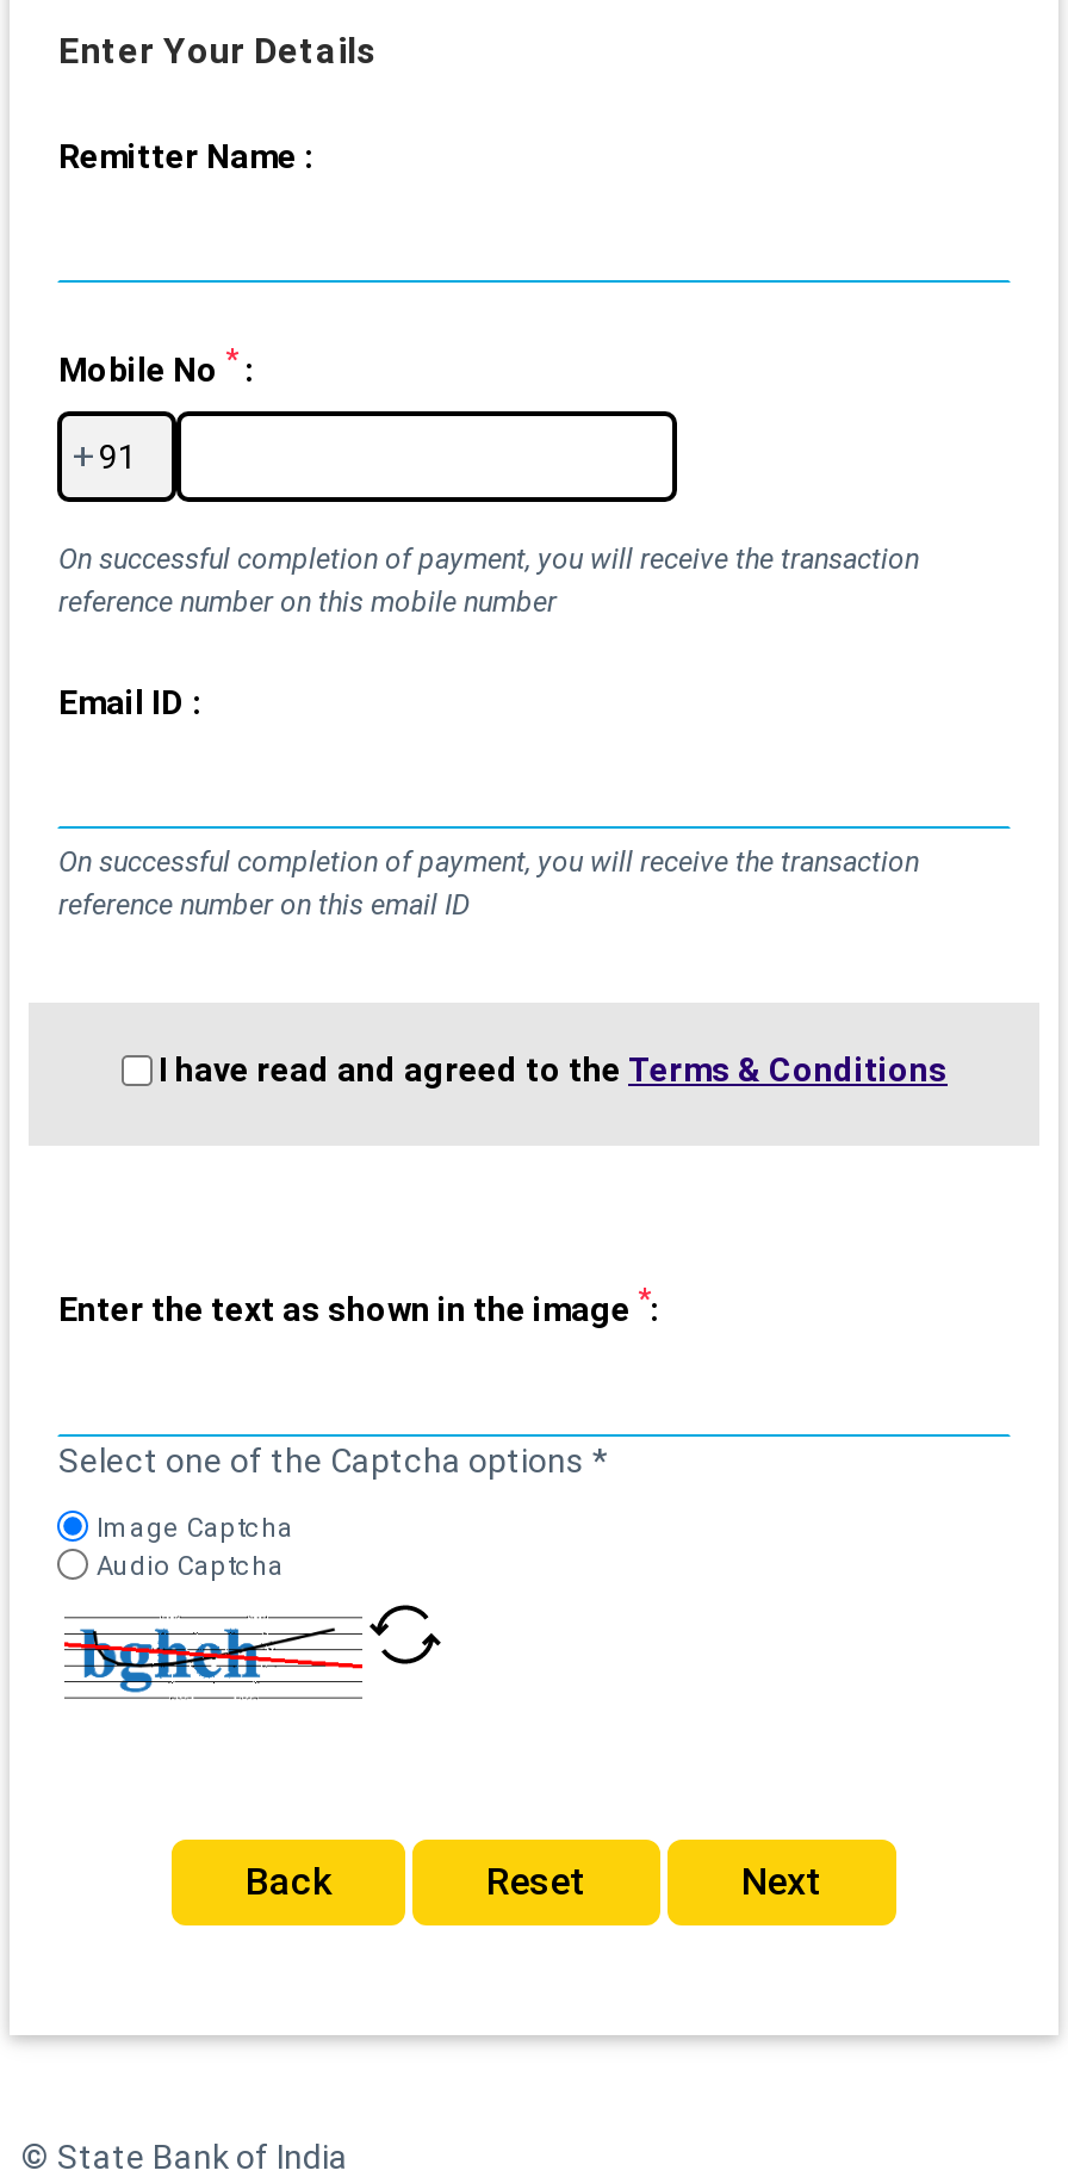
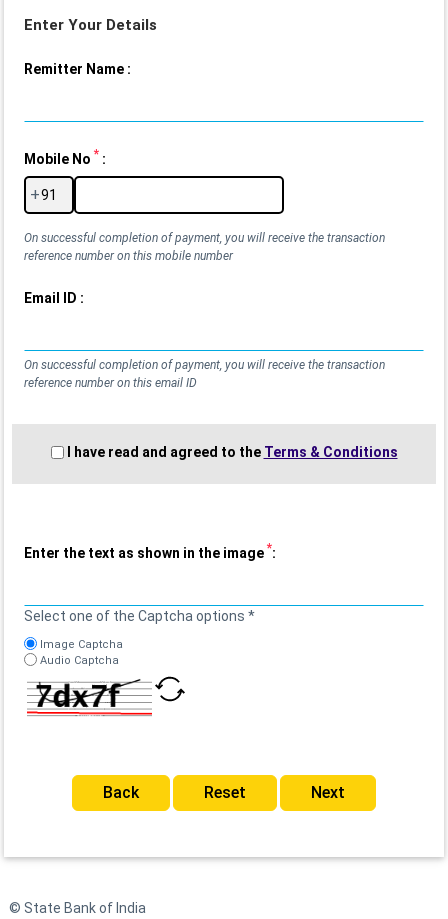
[62,1613,362,1697] [image] -> [26,678,152,716] [image]

